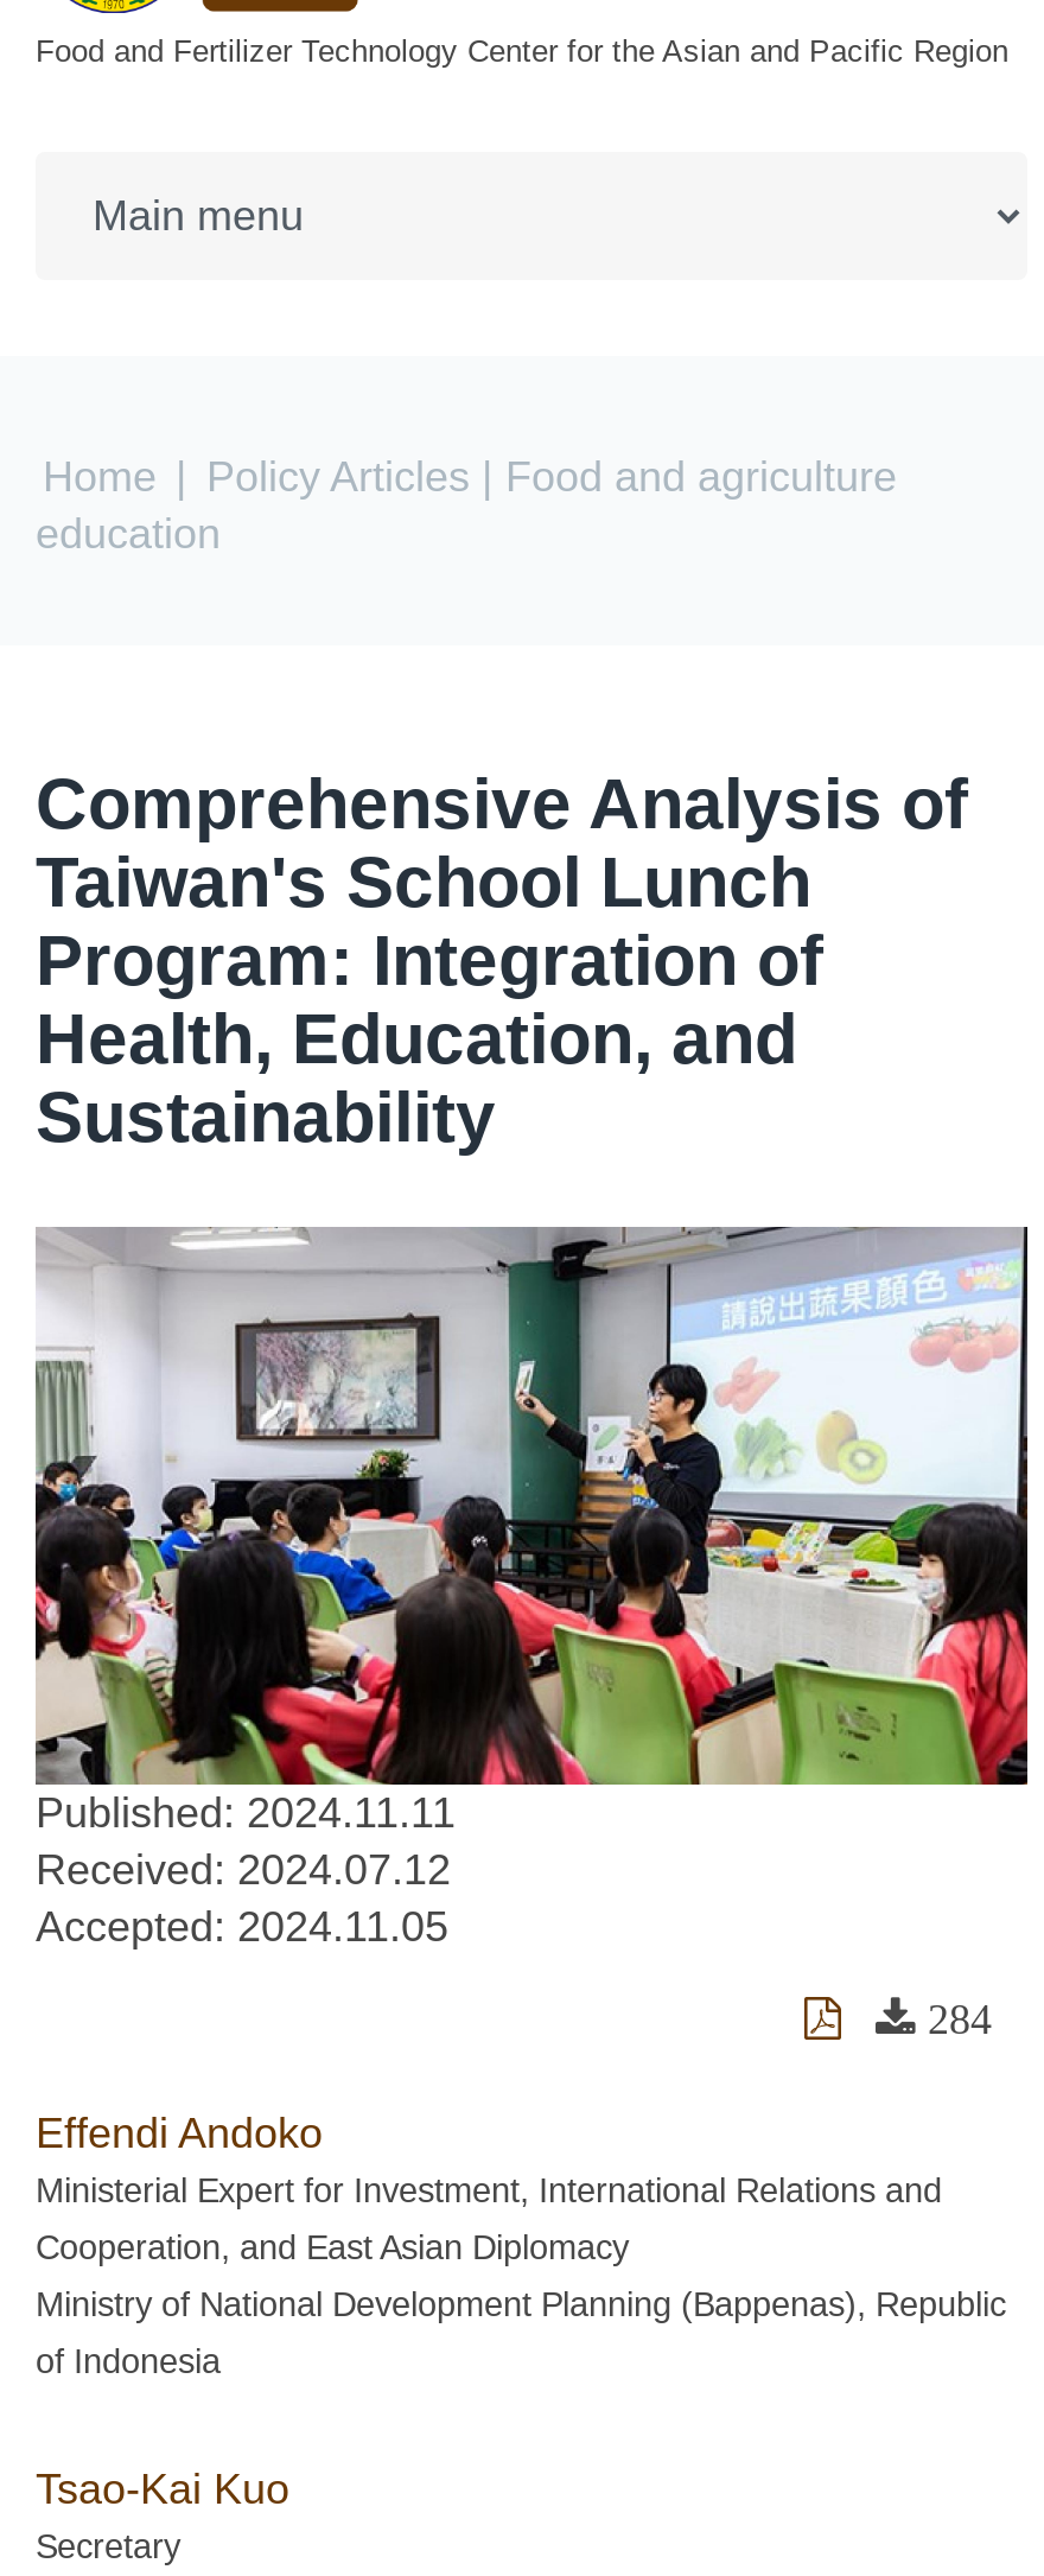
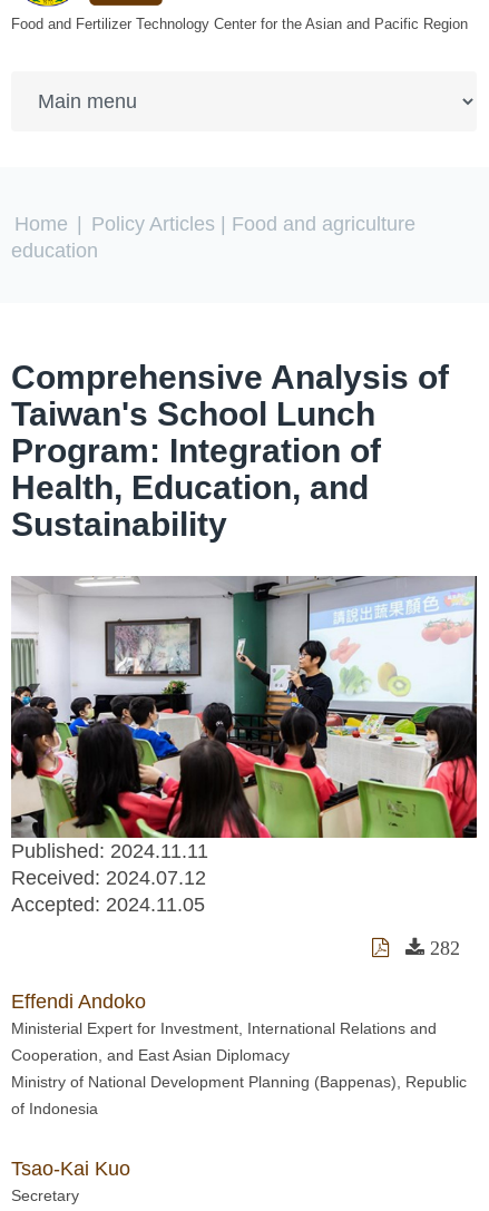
[928,1998,992,2041] 284 -> [430,938,460,958] 282

